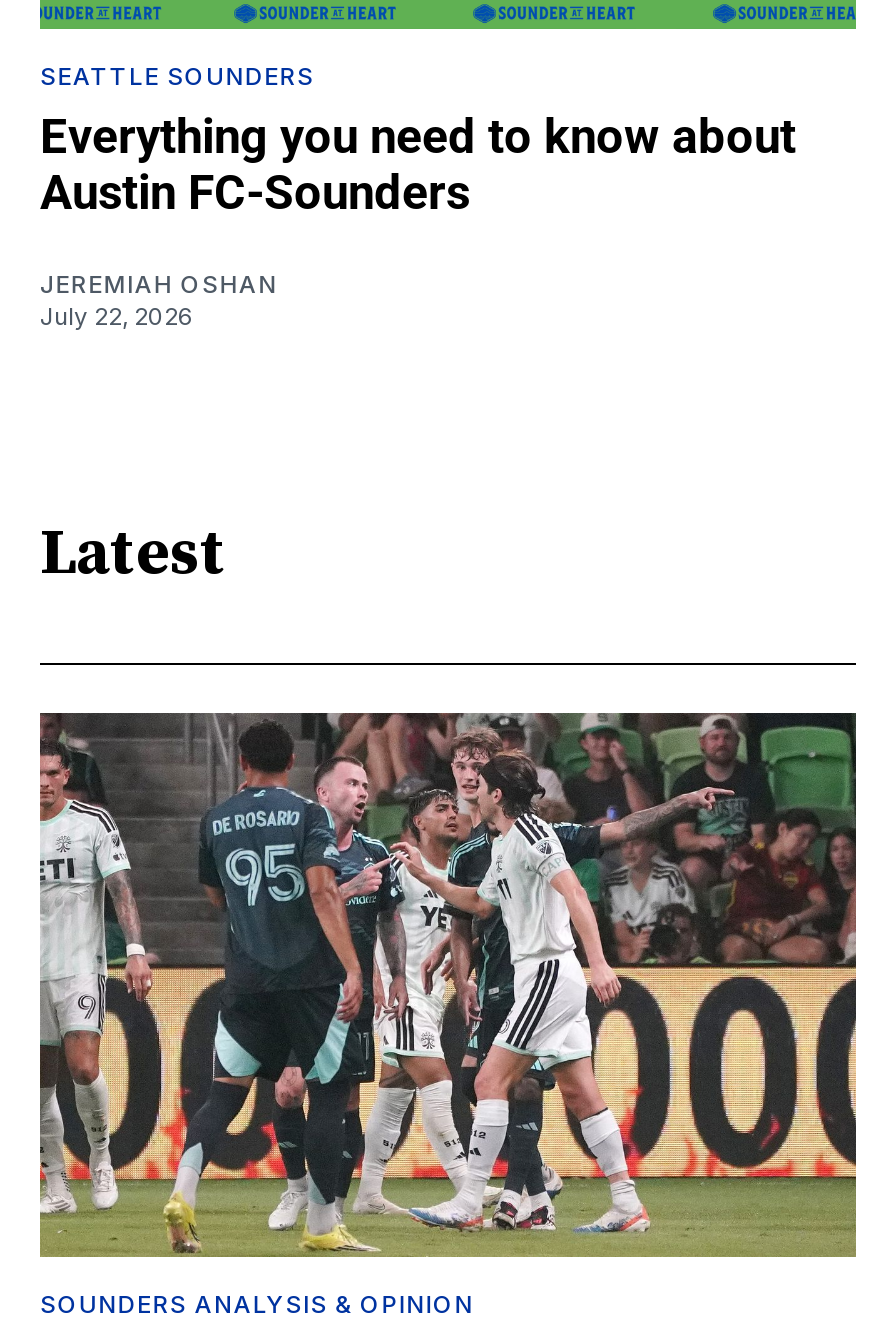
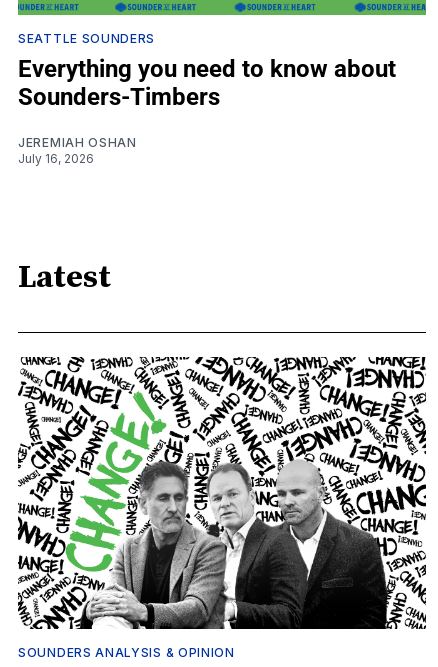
[40,165,470,221] Austin FC-Sounders -> [18,83,220,111] Sounders-Timbers
[40,301,194,331] July 22, 2026 -> [18,151,94,166] July 16, 2026
[38,711,858,1259] [image] -> [17,357,427,630] [image]

